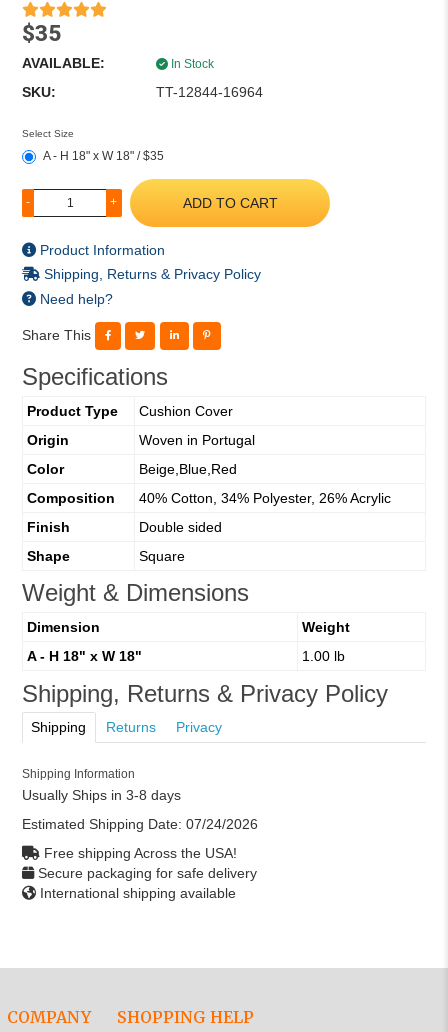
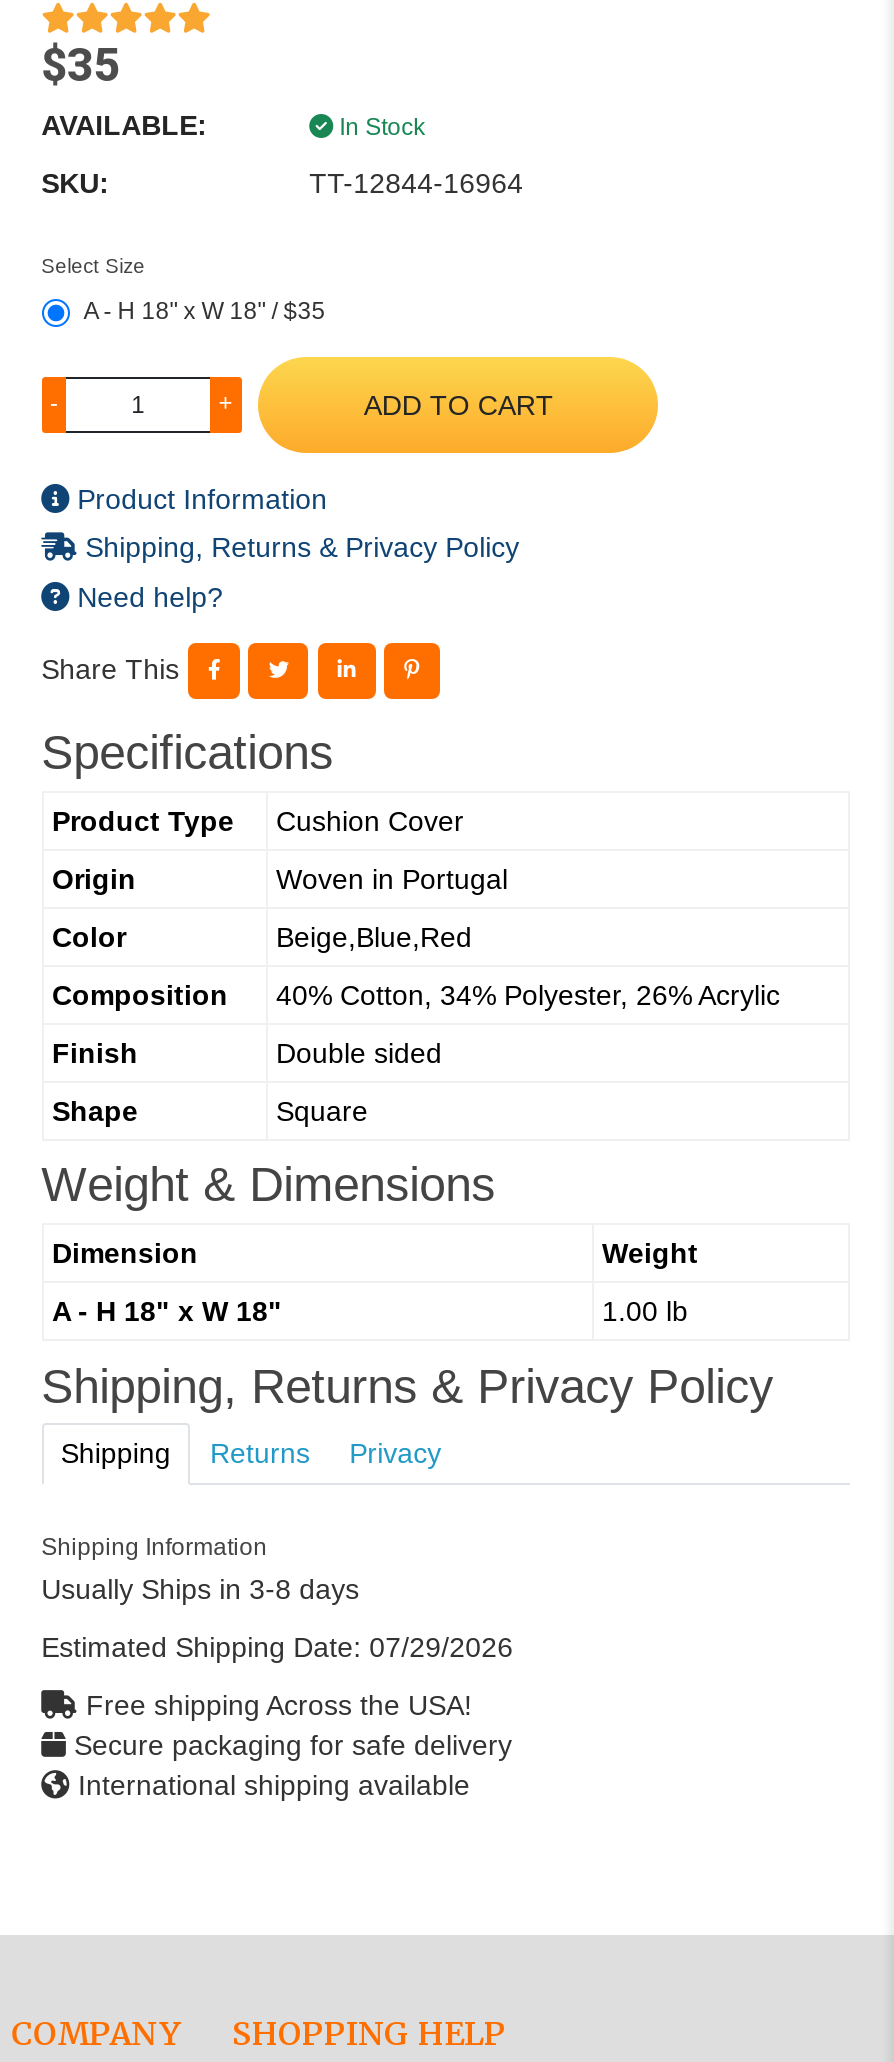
[22,816,258,832] Estimated Shipping Date: 07/24/2026 -> [41,1631,513,1663] Estimated Shipping Date: 07/29/2026

